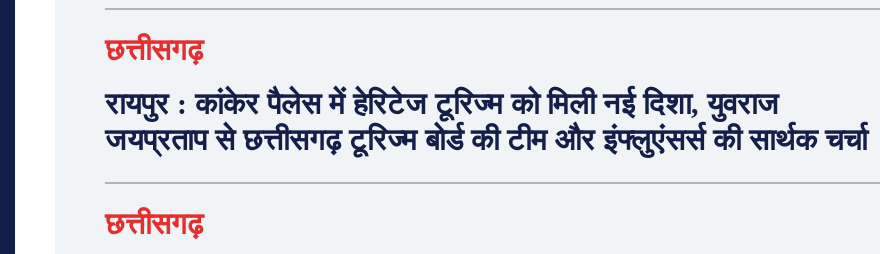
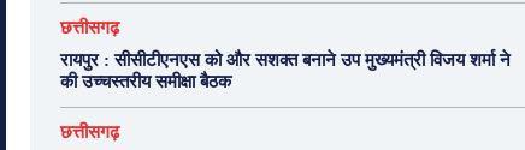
[105,88,867,156] रायपुर : कांकेर पैलेस में हेरिटेज टूरिज्म को मिली नई दिशा, युवराज | जयप्रताप से छत्तीसगढ़ टूरिज्म बोर्ड की टीम और इंफ्लुएंसर्स की सार्थक चर्चा -> [60,51,511,91] रायपुर : सीसीटीएनएस को और सशक्त बनाने उप मुख्यमंत्री विजय शर्मा ने | की उच्चस्तरीय समीक्षा बैठक

